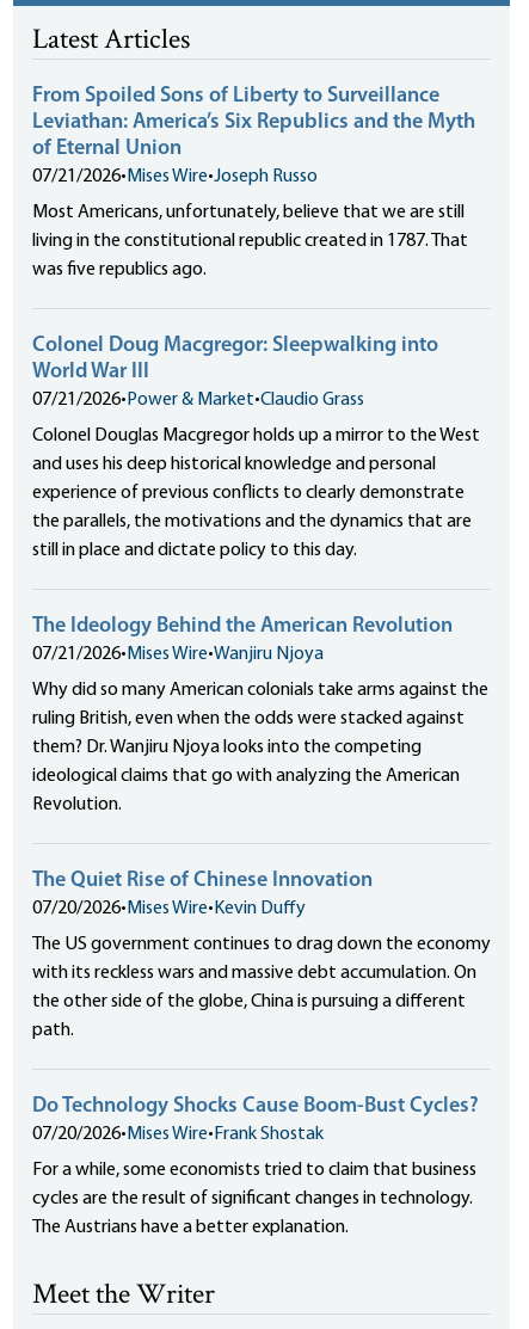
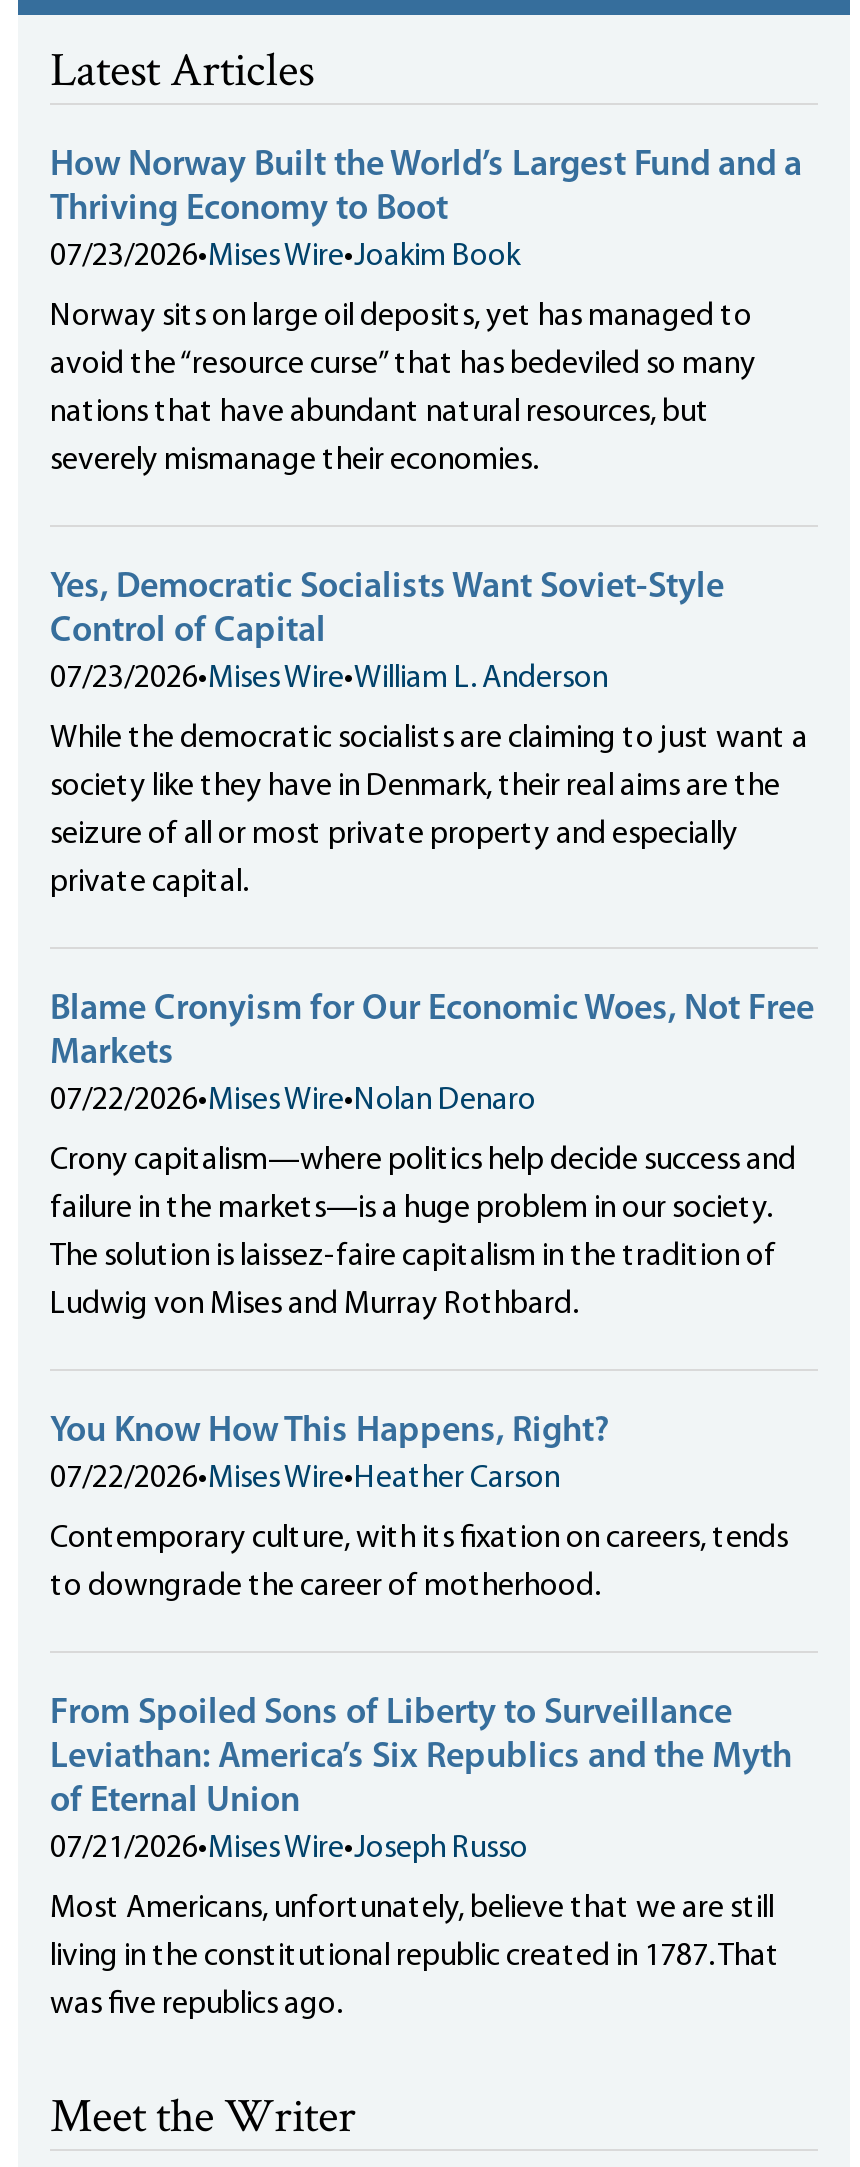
none -> [50,147,814,1603] How Norway Built the World’s Largest Fund and a | Thriving Economy to Boot | 07/23/2026•Mises Wire•Joakim Book | Norway sits on large oil deposits, yet has managed to | avoid the “resource curse” that has bedeviled so many | nations that have abundant natural resources, but | severely mismanage their economies. | Yes, Democratic Socialists Want Soviet-Style | Control of Capital | 07/23/2026•Mises Wire•William L. Anderson | While the democratic socialists are claiming to just want a | society like they have in Denmark, their real aims are the | seizure of all or most private property and especially | private capital. | Blame Cronyism for Our Economic Woes, Not Free | Markets | 07/22/2026•Mises Wire•Nolan Denaro | Crony capitalism—where politics help decide success and | failure in the markets—is a huge problem in our society. | The solution is laissez-faire capitalism in the tradition of | Ludwig von Mises and Murray Rothbard. | You Know How This Happens, Right? | 07/22/2026•Mises Wire•Heather Carson | Contemporary culture, with its fixation on careers, tends | to downgrade the career of motherhood.
moved [32,85,475,280] -> [50,1695,792,2021]: From Spoiled Sons of Liberty to Surveillance | Leviathan: America’s Six Republics and the Myth | of Eternal Union | 07/21/2026•Mises Wire•Joseph Russo | Most Americans, unfortunately, believe that we are still | living in the constitutional republic created in 1787. That | was five republics ago.
[32,334,491,1237] Colonel Doug Macgregor: Sleepwalking into | World War III | 07/21/2026• Power & Market•Claudio Grass | Colonel Douglas Macgregor holds up a mirror to the West | and uses his deep historical knowledge and personal | experience of previous conflicts to clearly demonstrate | the parallels, the motivations and the dynamics that are | still in place and dictate policy to this day. | The Ideology Behind the American Revolution | 07/21/2026• Mises Wire•Wanjiru Njoya | Why did so many American colonials take arms against the | ruling British, even when the odds were stacked against | them? Dr. Wanjiru Njoya looks into the competing | ideological claims that go with analyzing the American | Revolution. | The Quiet Rise of Chinese Innovation | 07/20/2026• Mises Wire• Kevin Duffy | The US government continues to drag down the economy | with its reckless wars and massive debt accumulation. On | the other side of the globe, China is pursuing a different | path. | Do Technology Shocks Cause Boom-Bust Cycles? | 07/20/2026• Mises Wire• Frank Shostak | For a while, some economists tried to claim that business | cycles are the result of significant changes in technology. | The Austrians have a better explanation. -> none

